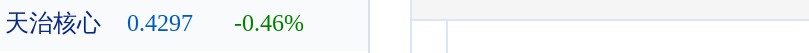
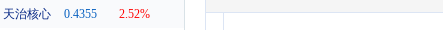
[127,9,193,37] 0.4297 -> [63,7,96,21] 0.4355
[234,9,304,37] -0.46% -> [119,7,150,21] 2.52%

